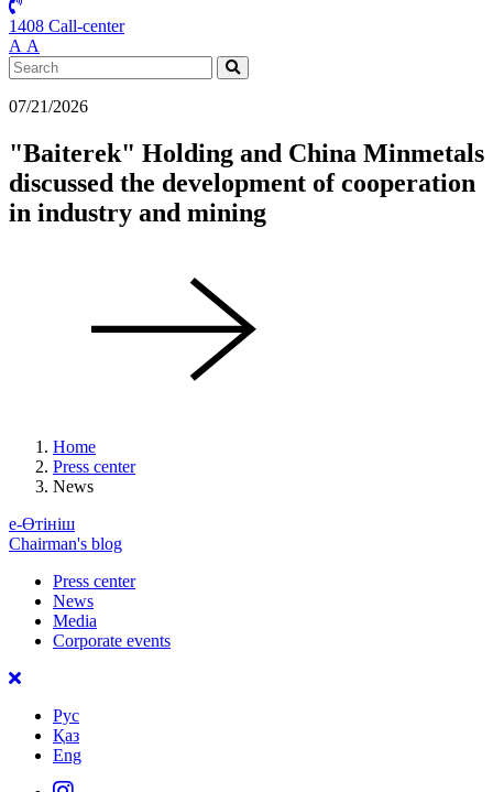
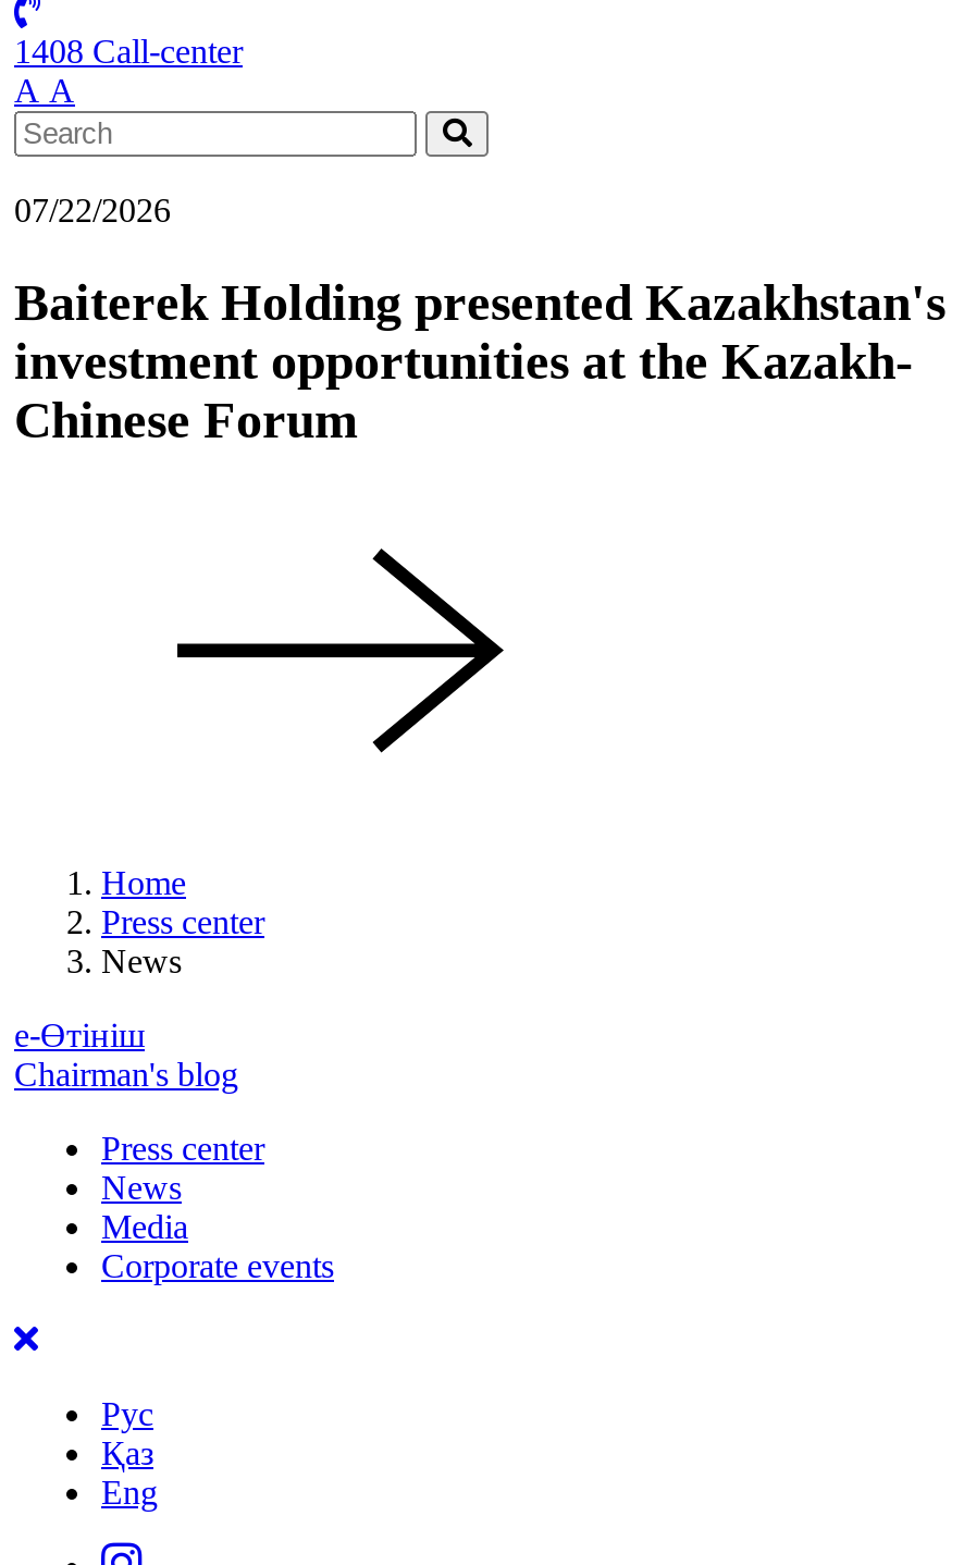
[9,97,88,116] 07/21/2026 -> [14,192,171,229] 07/22/2026
[9,139,484,227] "Baiterek" Holding and China Minmetals | discussed the development of cooperation | in industry and mining -> [14,274,946,448] Baiterek Holding presented Kazakhstan's | investment opportunities at the Kazakh- | Chinese Forum

